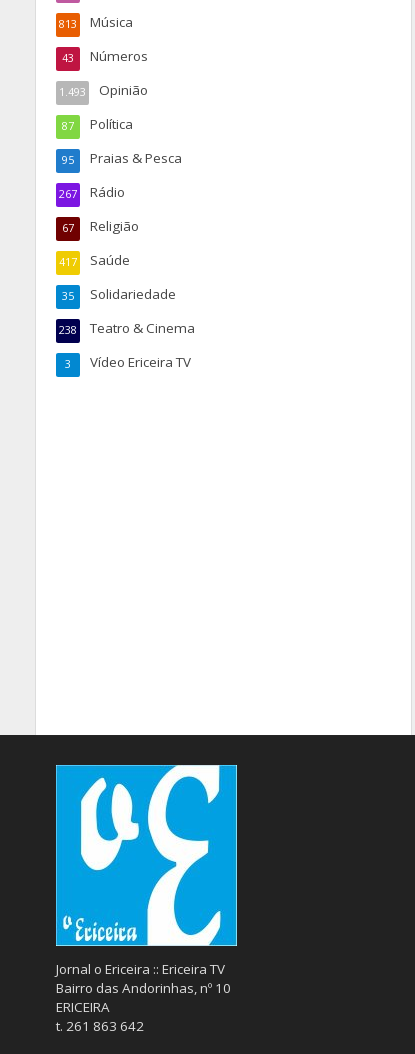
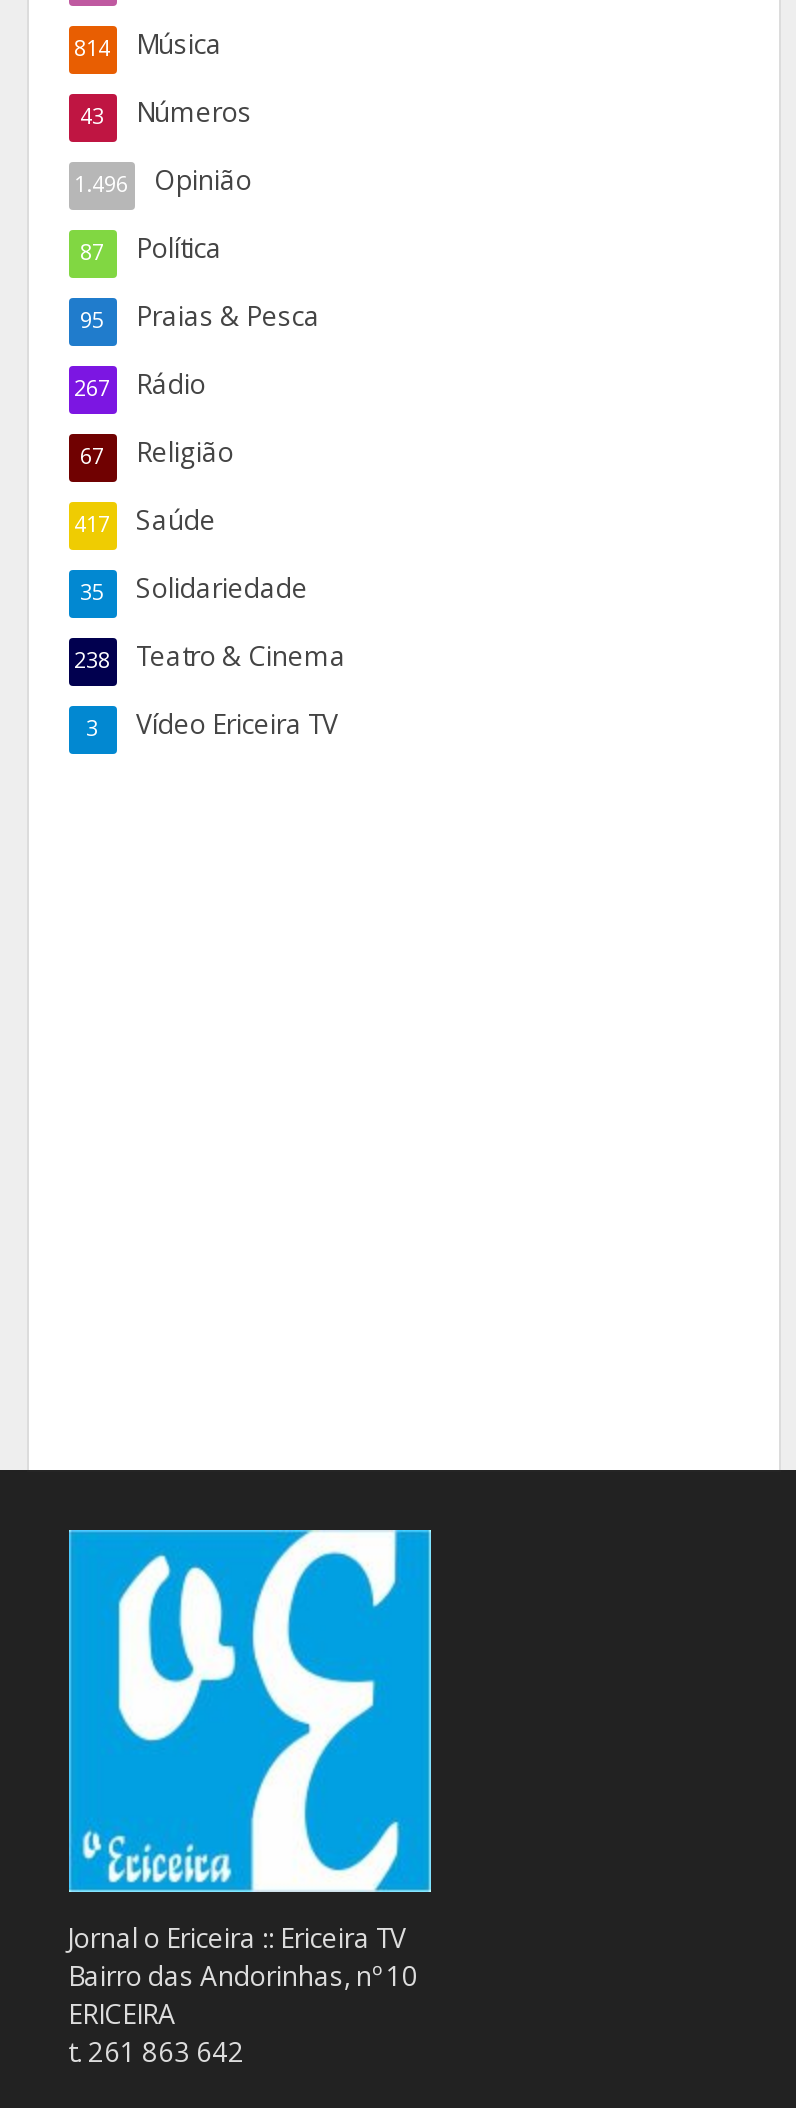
[58,13,132,31] 813 Música -> [74,26,222,62] 814 Música
[58,81,147,99] 1.493 Opinião -> [74,162,252,198] 1.496 Opinião

